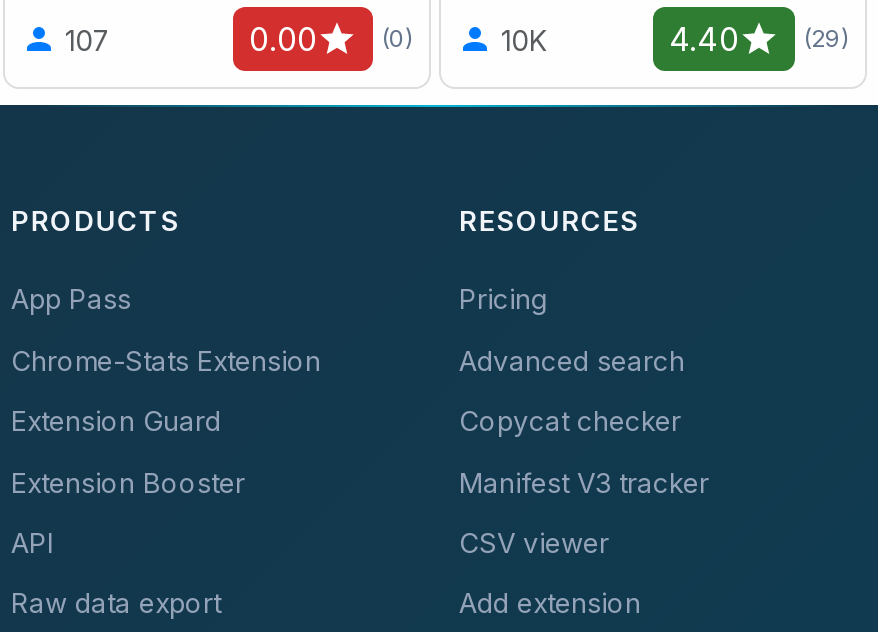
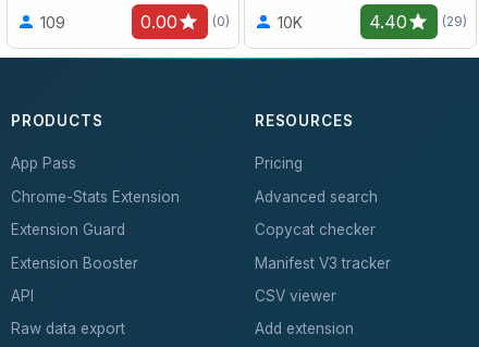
[65,23,111,57] 107 -> [40,13,65,31] 109

